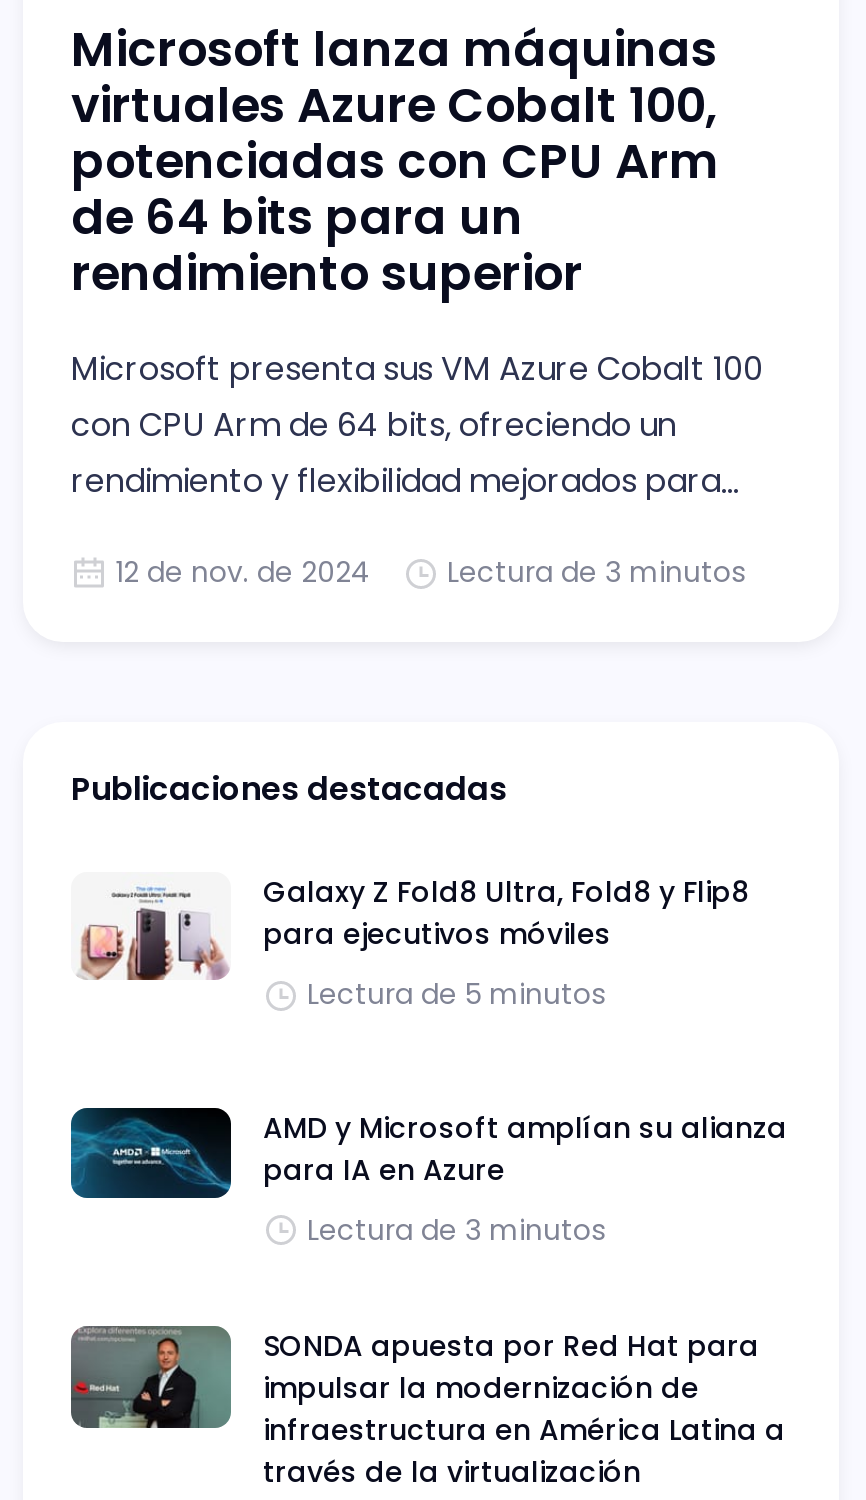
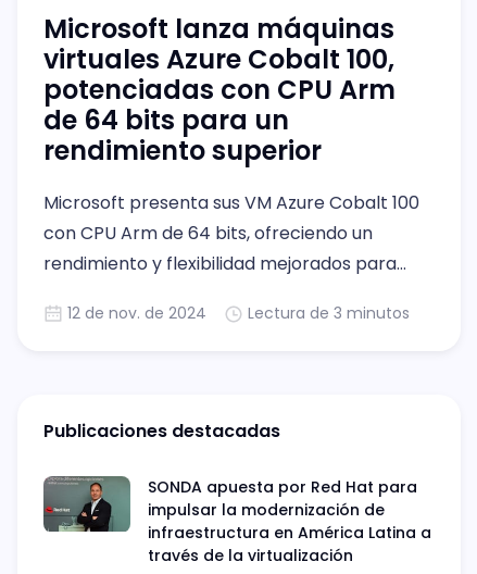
[79,873,787,1249] [image] | Galaxy Z Fold8 Ultra, Fold8 y Flip8 | para ejecutivos móviles | Lectura de 5 minutos | AMD y Microsoft amplían su alianza | para IA en Azure | Lectura de 3 minutos -> none
[69,1106,233,1200] [image] -> none

